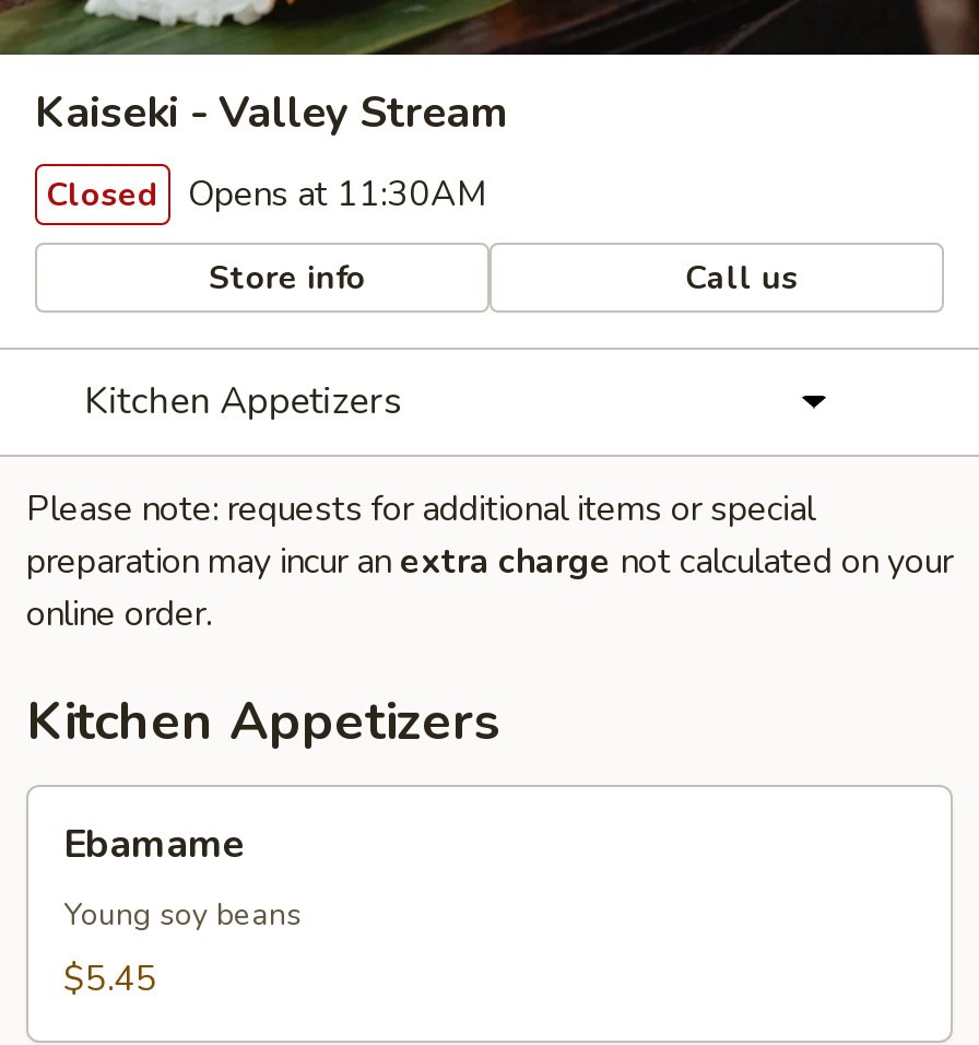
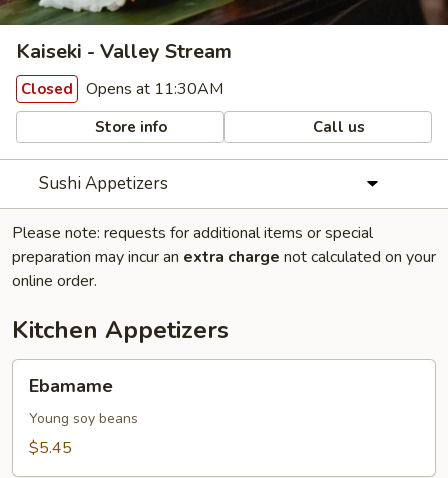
[84,376,401,426] Kitchen Appetizers -> [39,172,168,195] Sushi Appetizers

